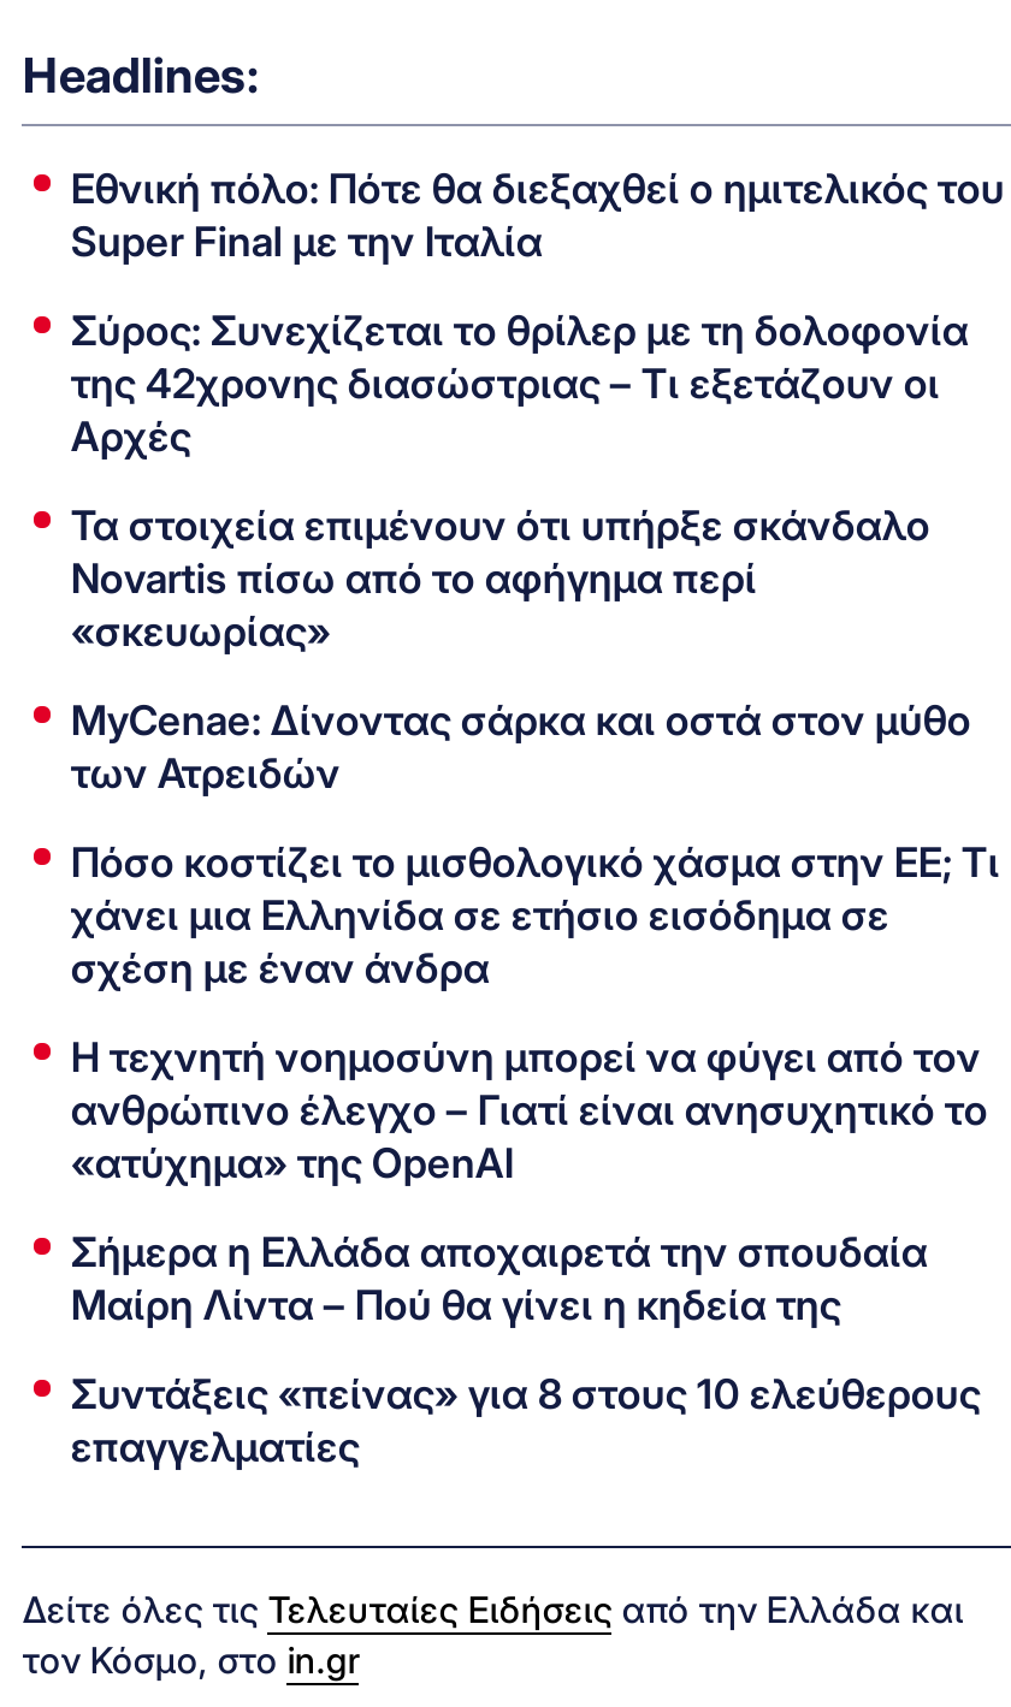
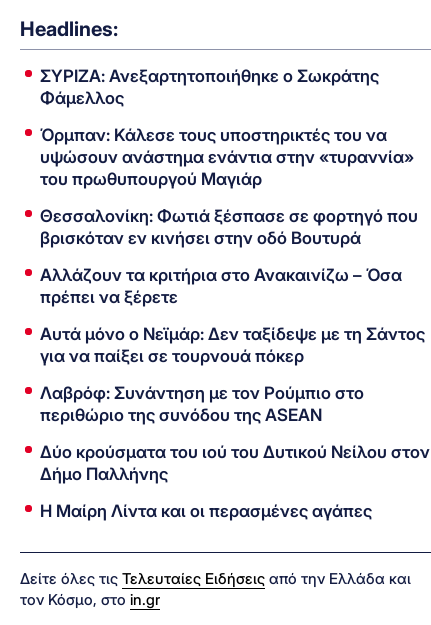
[71,164,1005,265] Εθνική πόλο: Πότε θα διεξαχθεί ο ημιτελικός του | Super Final με την Ιταλία -> [40,66,379,108] ΣΥΡΙΖΑ: Ανεξαρτητοποιήθηκε ο Σωκράτης | Φάμελλος
[71,306,968,460] Σύρος: Συνεχίζεται το θρίλερ με τη δολοφονία | της 42χρονης διασώστριας – Τι εξετάζουν οι | Αρχές -> [40,125,414,189] Όρμπαν: Κάλεσε τους υποστηρικτές του να | υψώσουν ανάστημα ενάντια στην «τυραννία» | του πρωθυπουργού Μαγιάρ
[71,501,930,655] Τα στοιχεία επιμένουν ότι υπήρξε σκάνδαλο | Novartis πίσω από το αφήγημα περί | «σκευωρίας» -> [40,206,418,248] Θεσσαλονίκη: Φωτιά ξέσπασε σε φορτηγό που | βρισκόταν εν κινήσει στην οδό Βουτυρά
[71,696,971,797] MyCenae: Δίνοντας σάρκα και οστά στον μύθο | των Ατρειδών -> [40,265,402,307] Αλλάζουν τα κριτήρια στο Ανακαινίζω – Όσα | πρέπει να ξέρετε
[71,838,1000,992] Πόσο κοστίζει το μισθολογικό χάσμα στην ΕΕ; Τι | χάνει μια Ελληνίδα σε ετήσιο εισόδημα σε | σχέση με έναν άνδρα -> [40,324,425,366] Αυτά μόνο ο Νεϊμάρ: Δεν ταξίδεψε με τη Σάντος | για να παίξει σε τουρνουά πόκερ
[71,1033,988,1187] Η τεχνητή νοημοσύνη μπορεί να φύγει από τον | ανθρώπινο έλεγχο – Γιατί είναι ανησυχητικό το | «ατύχημα» της OpenAI -> [40,383,364,425] Λαβρόφ: Συνάντηση με τον Ρούμπιο στο | περιθώριο της συνόδου της ASEAN
[71,1228,927,1329] Σήμερα η Ελλάδα αποχαιρετά την σπουδαία | Μαίρη Λίντα – Πού θα γίνει η κηδεία της -> [40,442,430,484] Δύο κρούσματα του ιού του Δυτικού Νείλου στον | Δήμο Παλλήνης
[71,1369,980,1470] Συντάξεις «πείνας» για 8 στους 10 ελεύθερους | επαγγελματίες -> [40,501,372,521] Η Μαίρη Λίντα και οι περασμένες αγάπες

